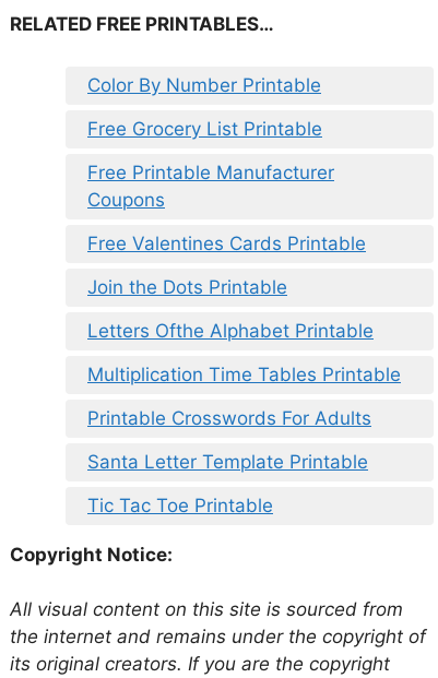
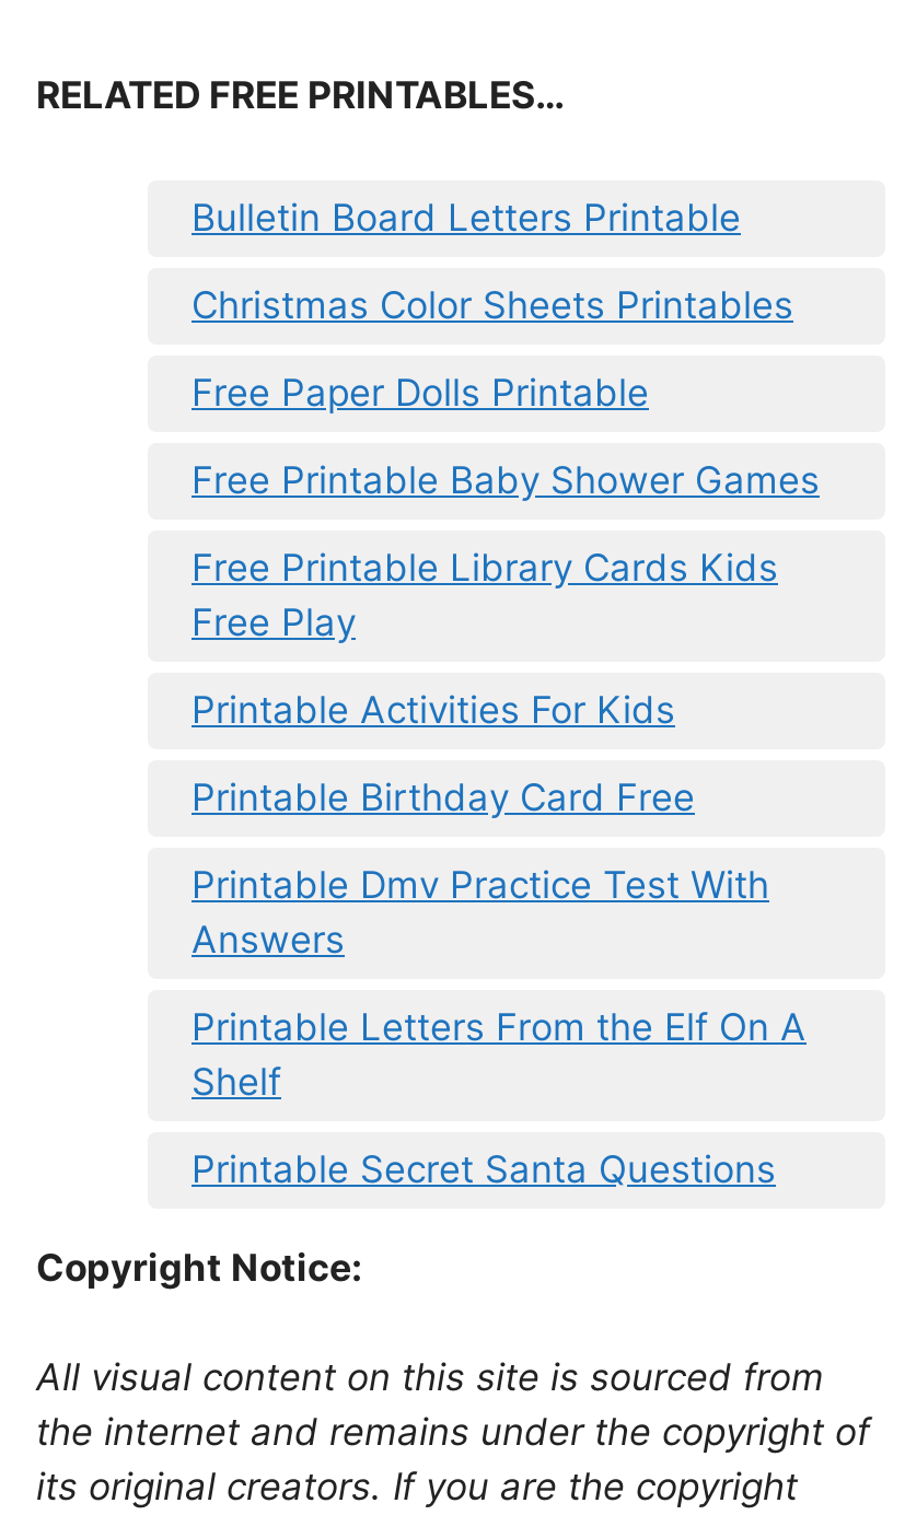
[87,74,321,96] Color By Number Printable -> [192,195,741,239] Bulletin Board Letters Printable
[87,117,322,139] Free Grocery List Printable -> [192,282,793,326] Christmas Color Sheets Printables
[87,161,334,210] Free Printable Manufacturer | Coupons -> [192,370,649,414] Free Paper Dolls Printable
[87,232,366,254] Free Valentines Cards Printable -> [192,457,820,501] Free Printable Baby Shower Games
[87,276,287,298] Join the Dots Printable -> [192,545,778,643] Free Printable Library Cards Kids | Free Play
[87,319,374,341] Letters Ofthe Alphabet Printable -> [192,687,675,731] Printable Activities For Kids
[87,363,401,385] Multiplication Time Tables Printable -> [192,775,695,818] Printable Birthday Card Free
[87,407,371,429] Printable Crosswords For Adults -> [192,862,769,961] Printable Dmv Practice Test With | Answers
[87,450,368,472] Santa Letter Template Printable -> [192,1004,807,1103] Printable Letters From the Elf On A | Shelf
[87,494,273,516] Tic Tac Toe Printable -> [192,1147,776,1190] Printable Secret Santa Questions

